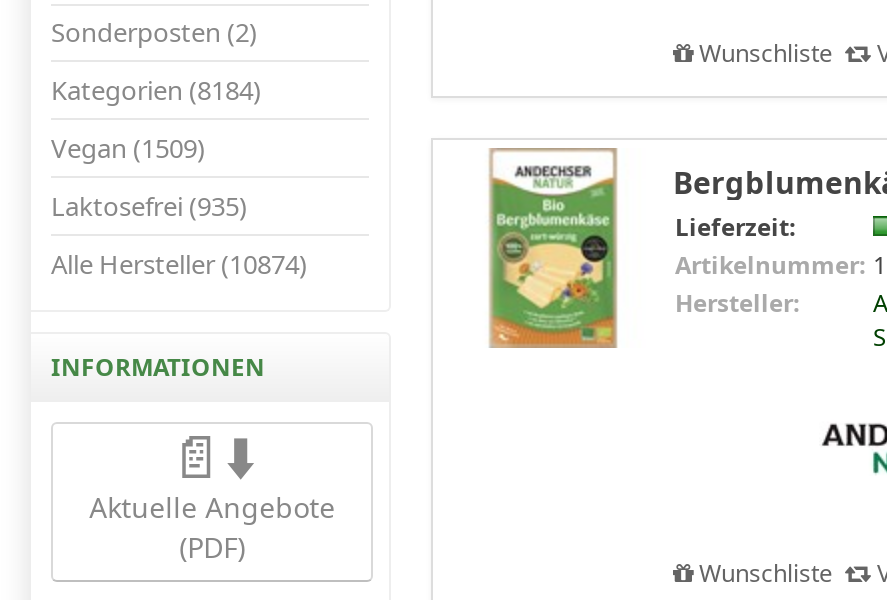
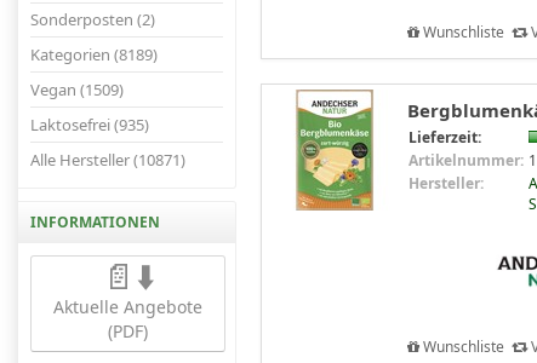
[51,72,261,108] Kategorien (8184) -> [30,44,158,66] Kategorien (8189)
[51,245,307,281] Alle Hersteller (10874) -> [30,148,185,170] Alle Hersteller (10871)

